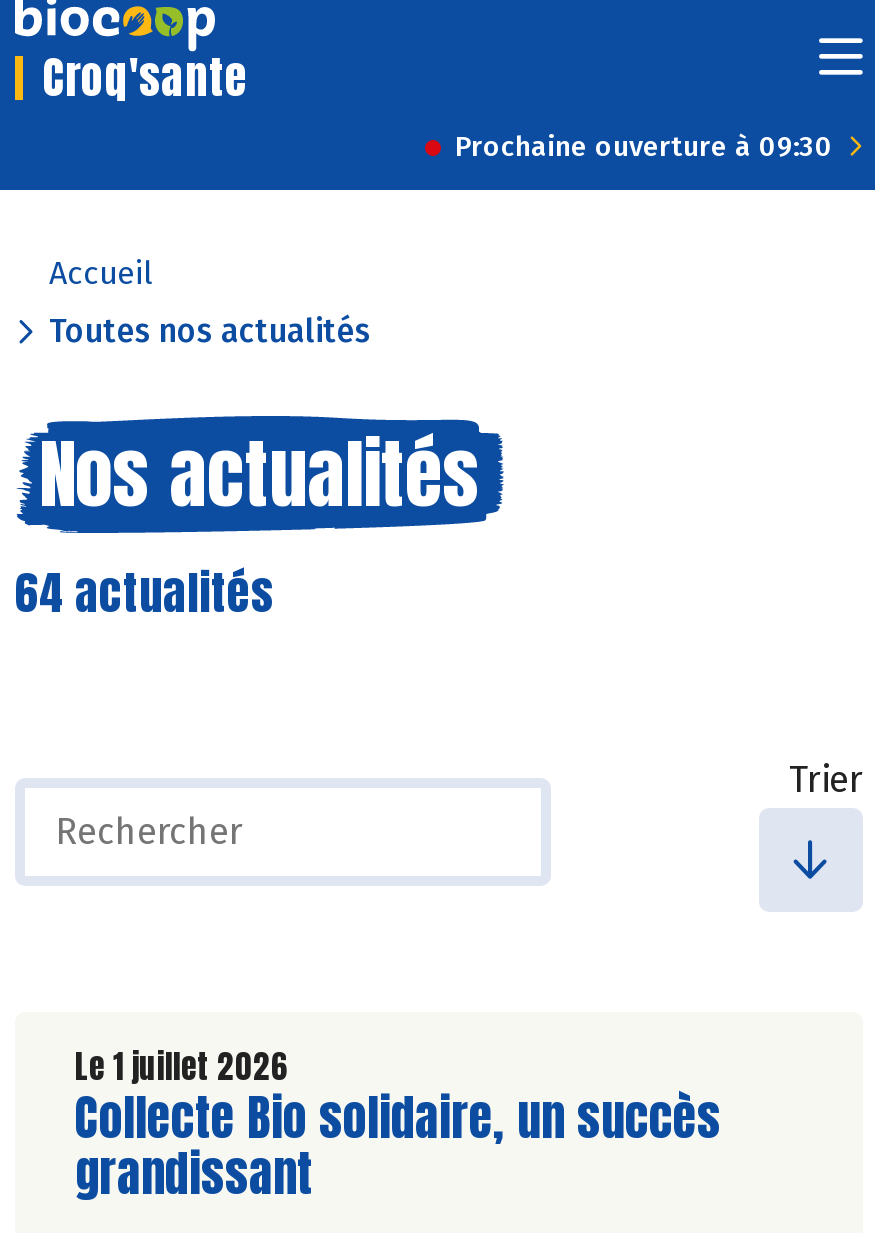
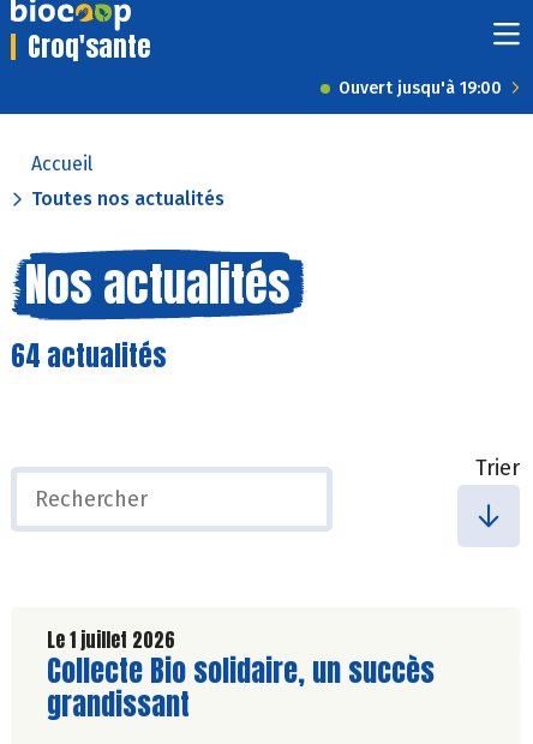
[455,130,833,164] Prochaine ouverture à 09:30 -> [339,78,502,98] Ouvert jusqu'à 19:00

